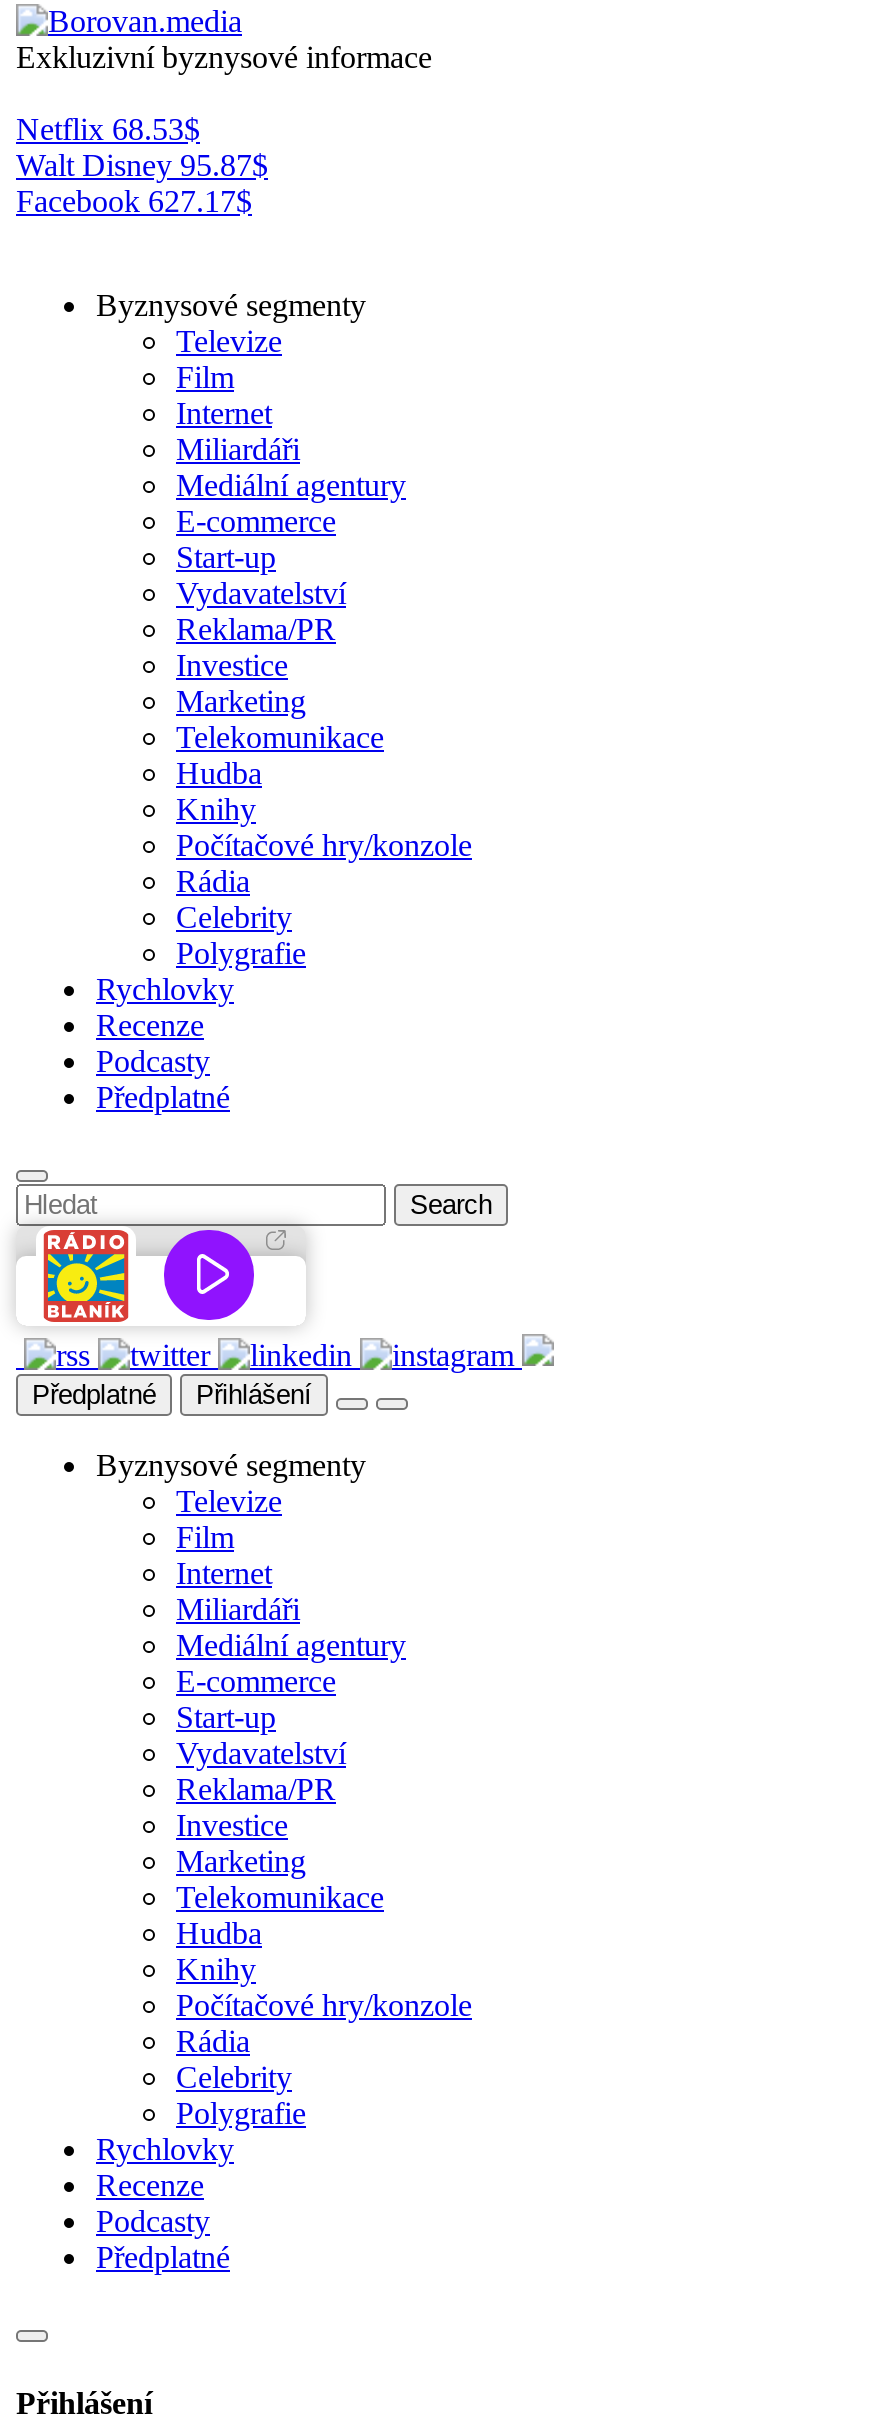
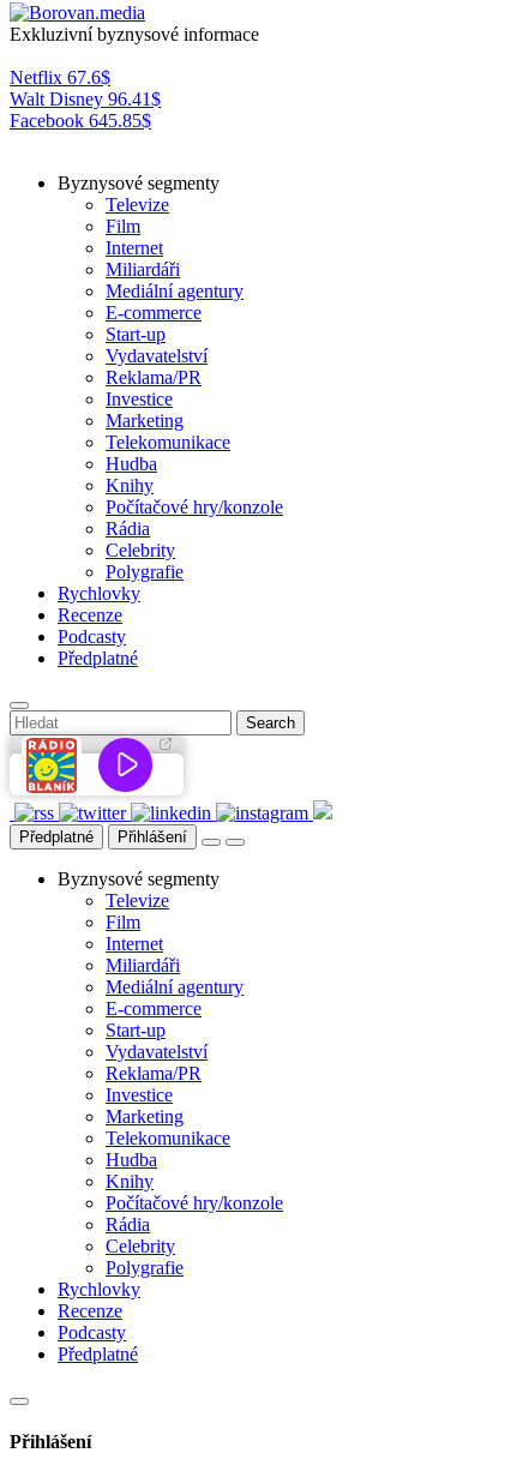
[16,112,200,146] Netflix 68.53$ -> [10,67,110,88] Netflix 67.6$
[16,148,268,182] Walt Disney 95.87$ -> [10,89,161,109] Walt Disney 96.41$
[16,184,252,218] Facebook 627.17$ -> [10,110,151,131] Facebook 645.85$

